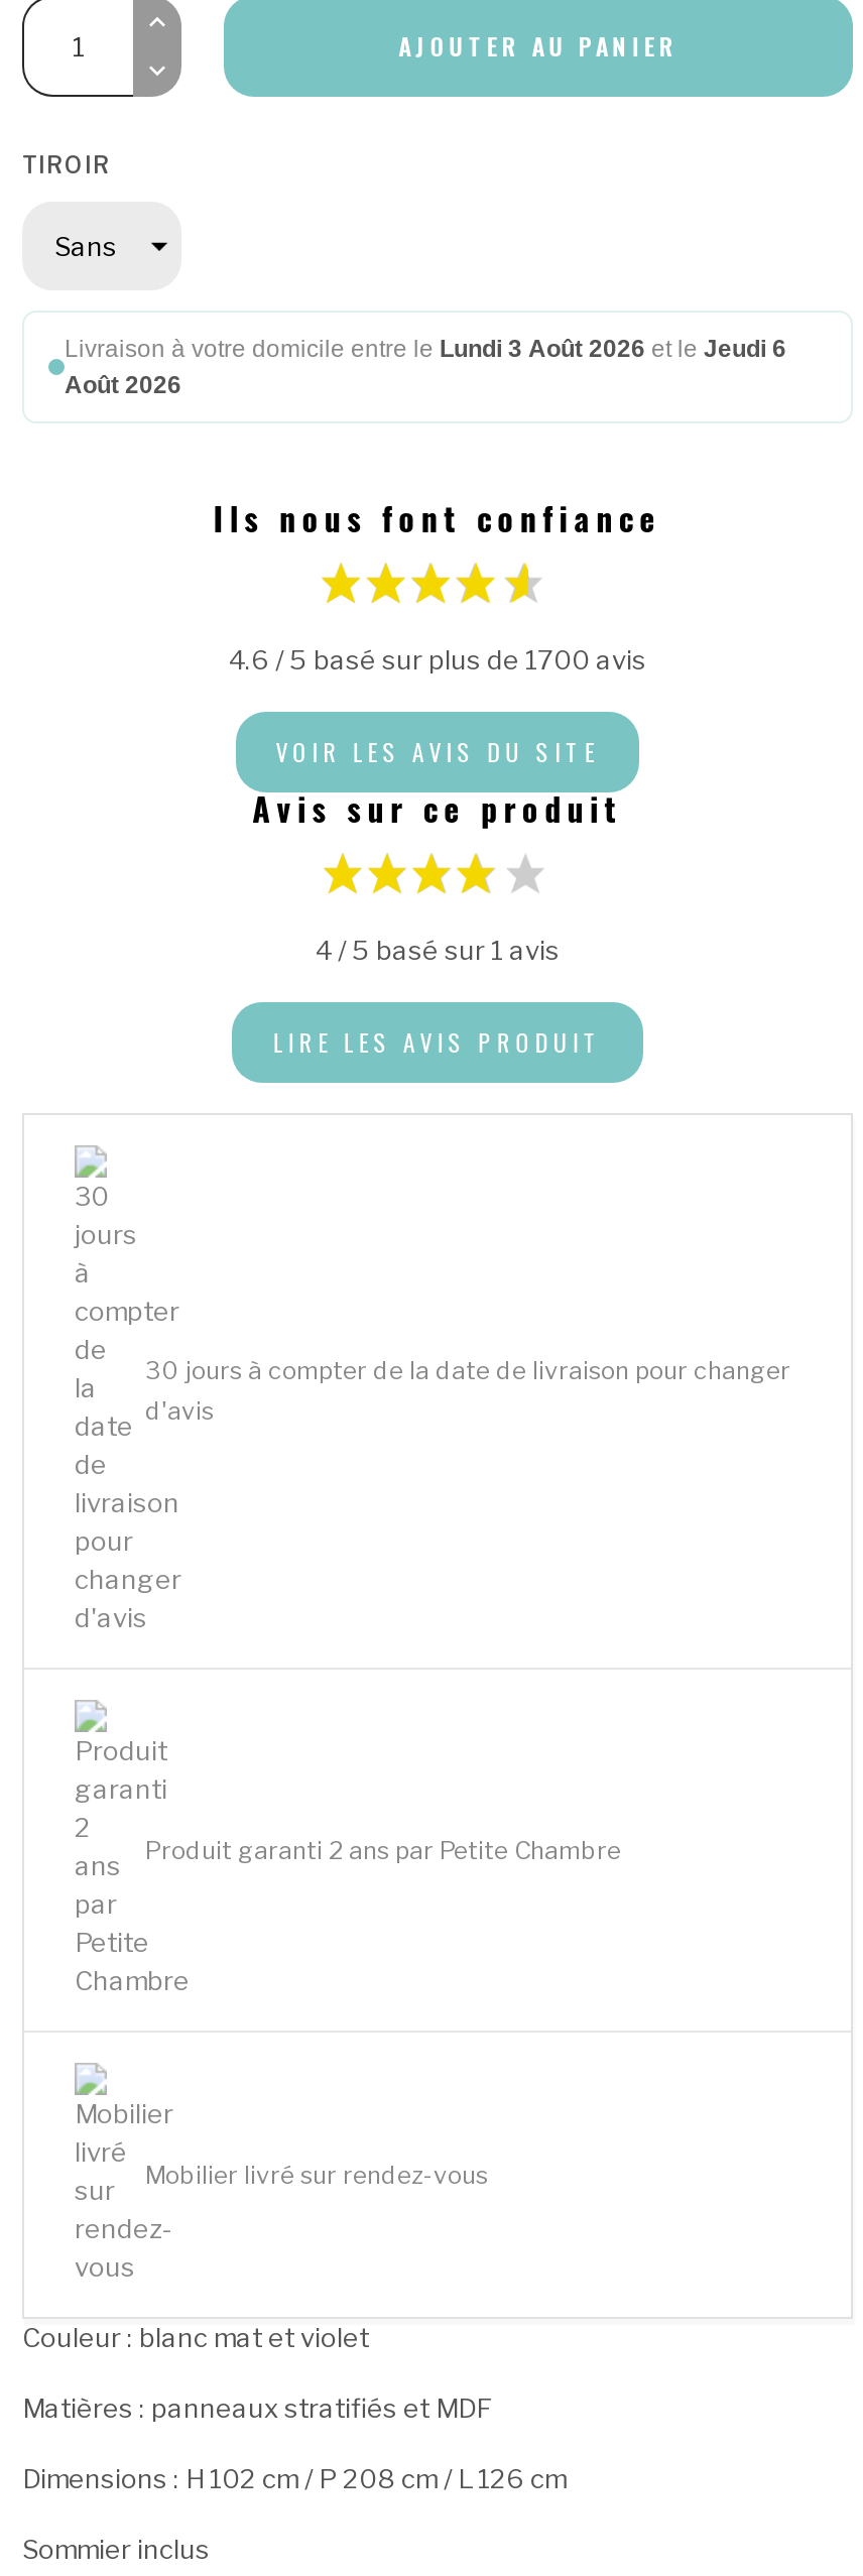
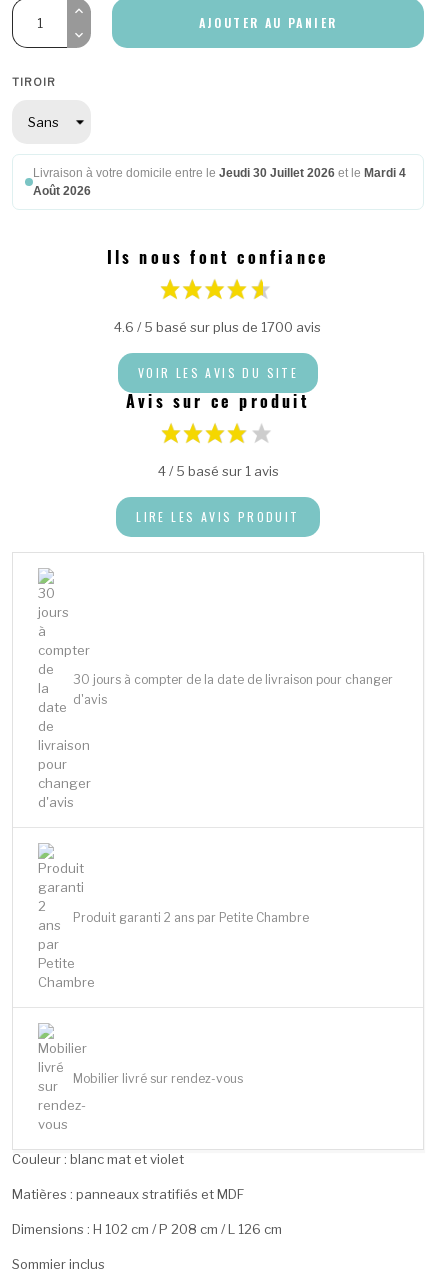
[65,335,786,363] Livraison à votre domicile entre le Lundi 3 Août 2026 et le Jeudi 6 -> [33,166,406,180] Livraison à votre domicile entre le Jeudi 30 Juillet 2026 et le Mardi 4

